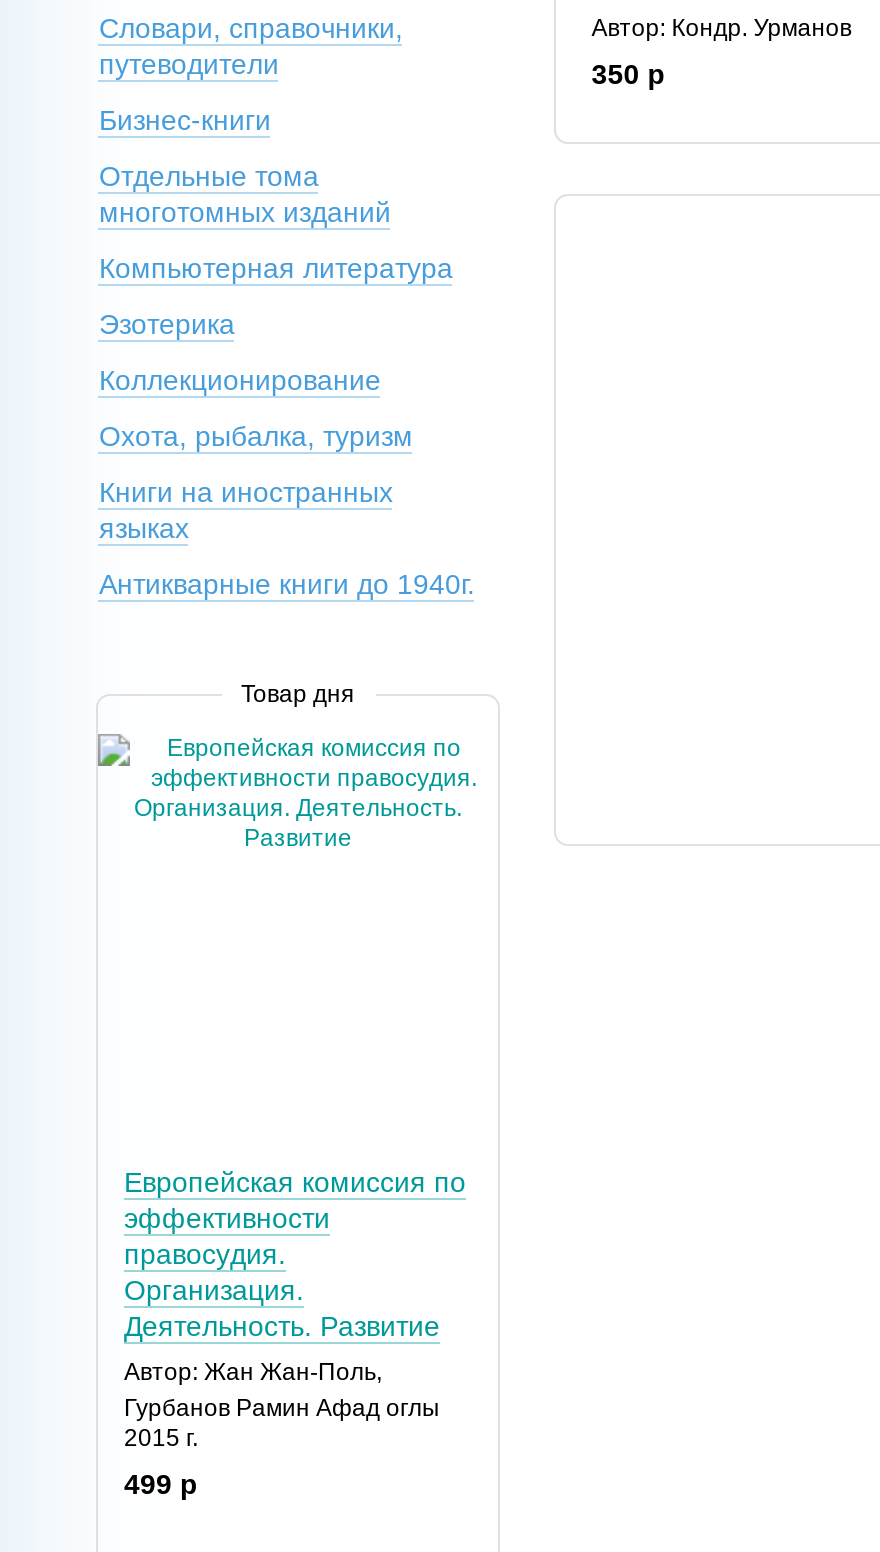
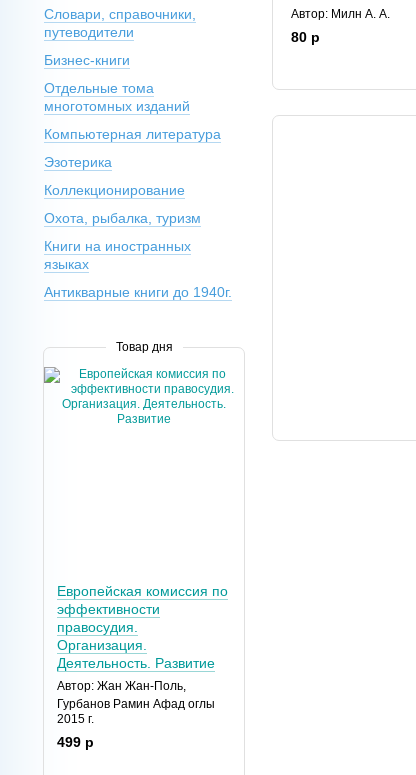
[591,14,851,42] Автор: Кондр. Урманов -> [291,7,390,21] Автор: Милн А. А.
[591,58,665,90] 350 р -> [291,29,320,45] 80 р

